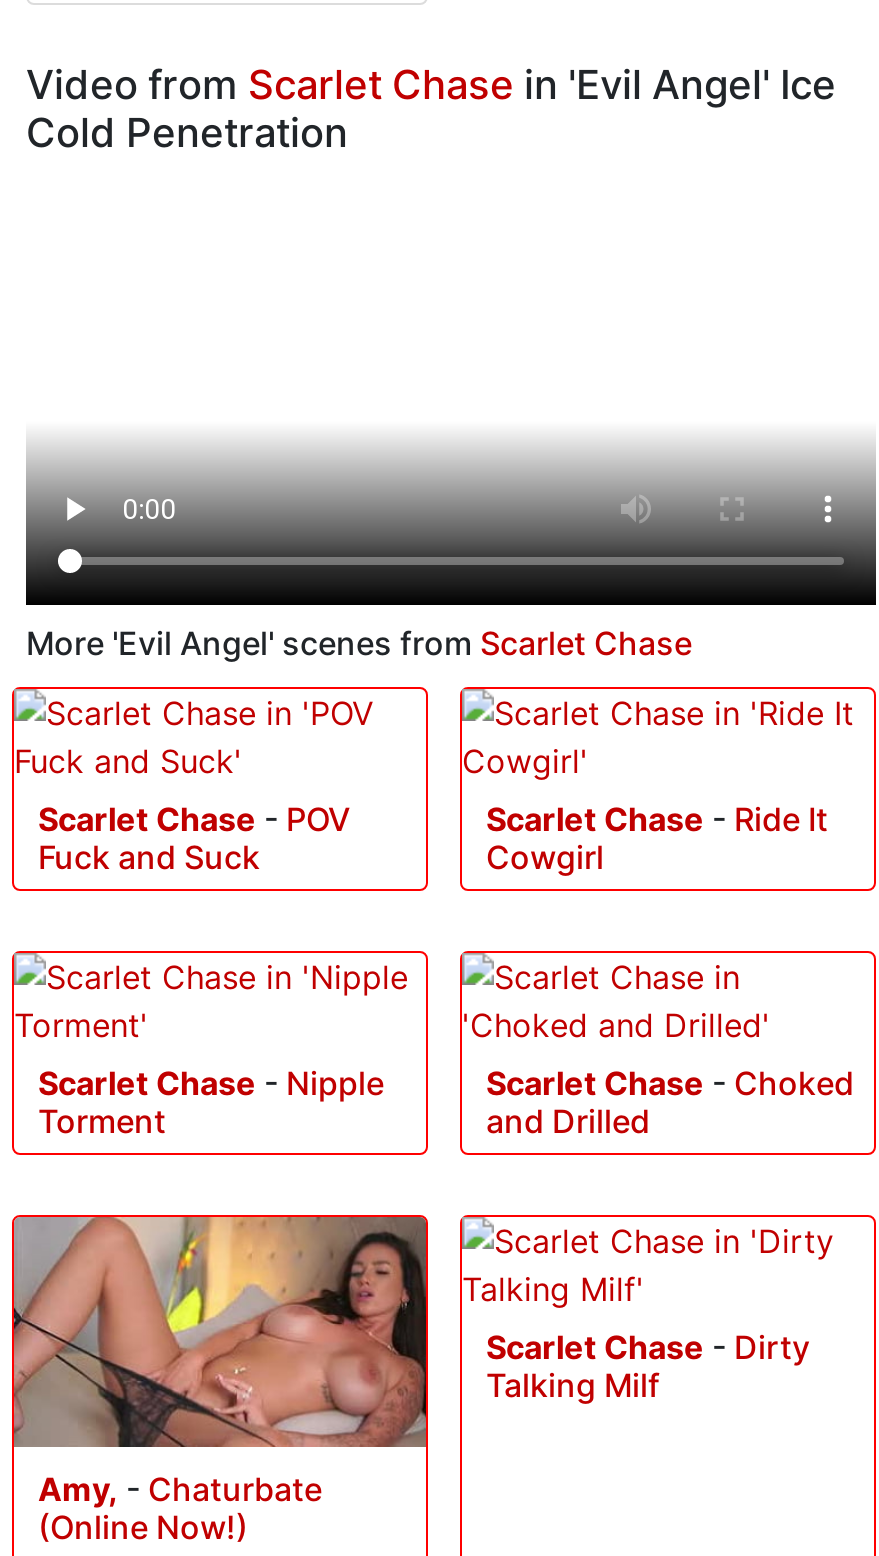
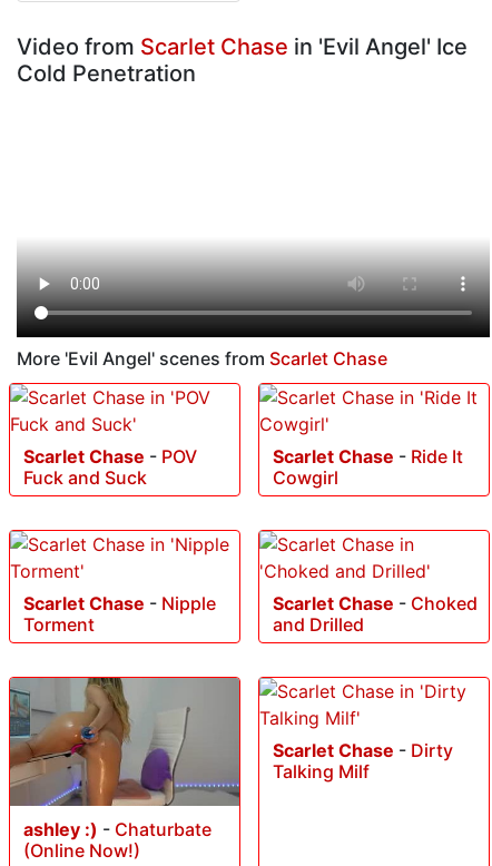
[12,1214,428,1509] [image] | Amy, - Chaturbate -> [10,676,240,840] [image] | ashley :) - Chaturbate

